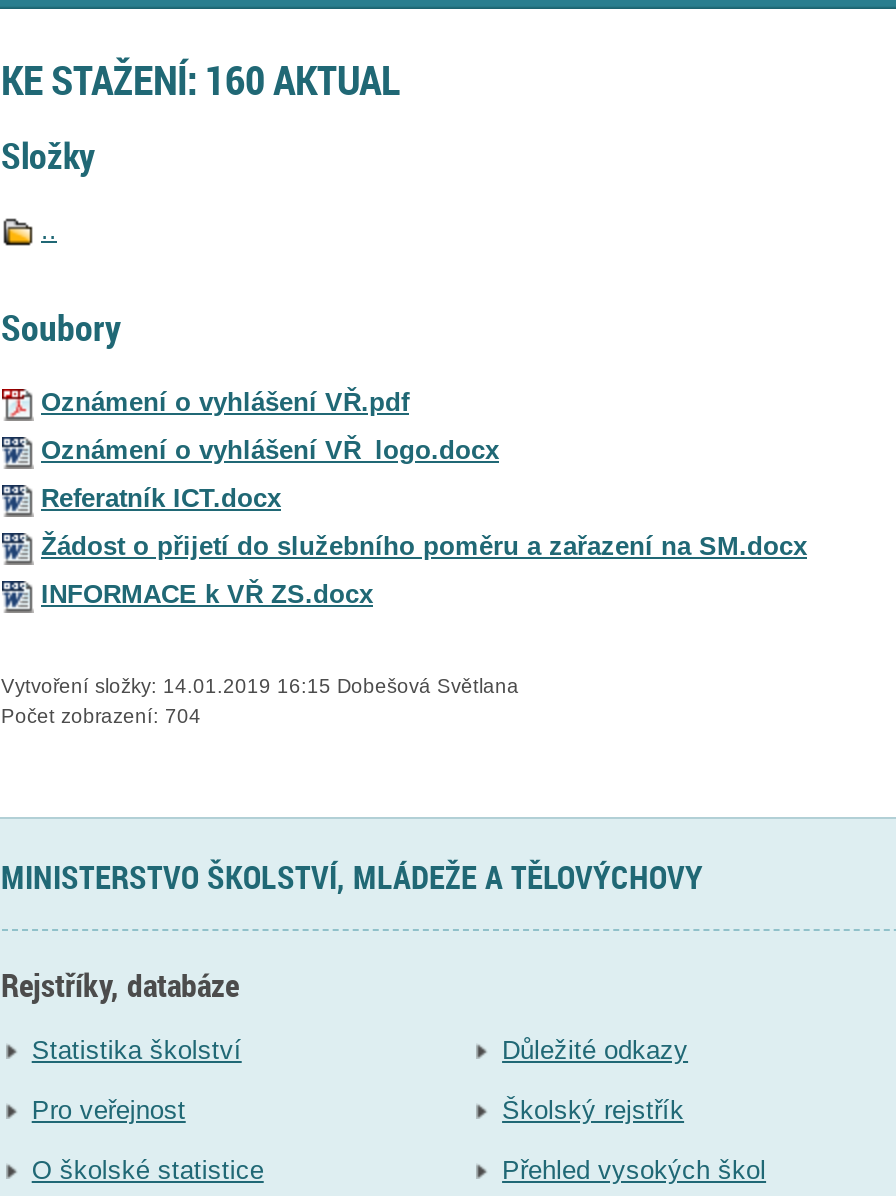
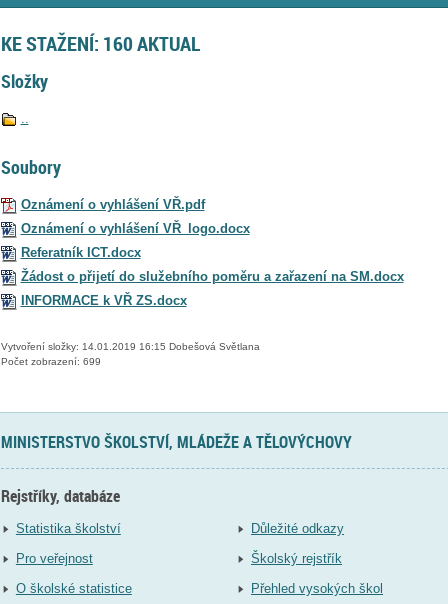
[1,705,201,727] Počet zobrazení: 704 -> [0,356,100,367] Počet zobrazení: 699

